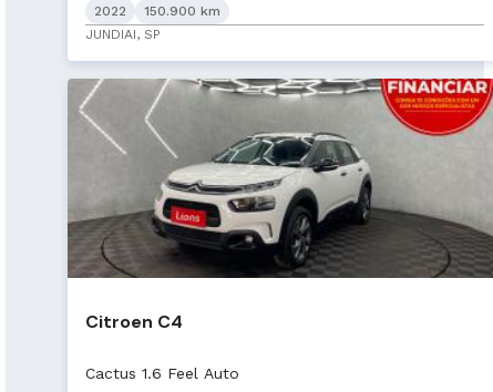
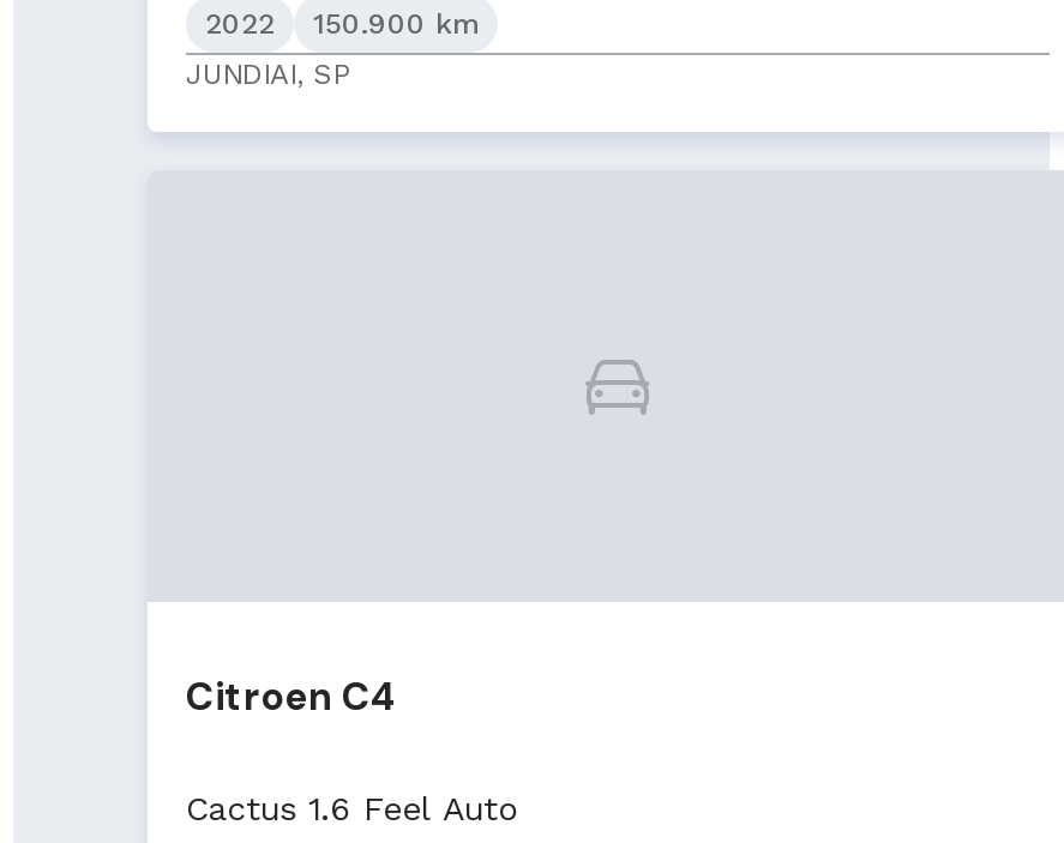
[66,78,490,279] [image] -> none

